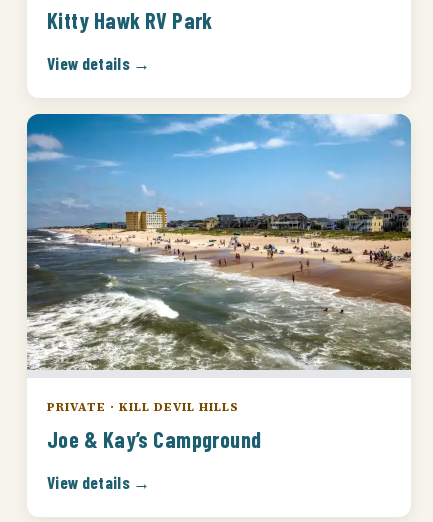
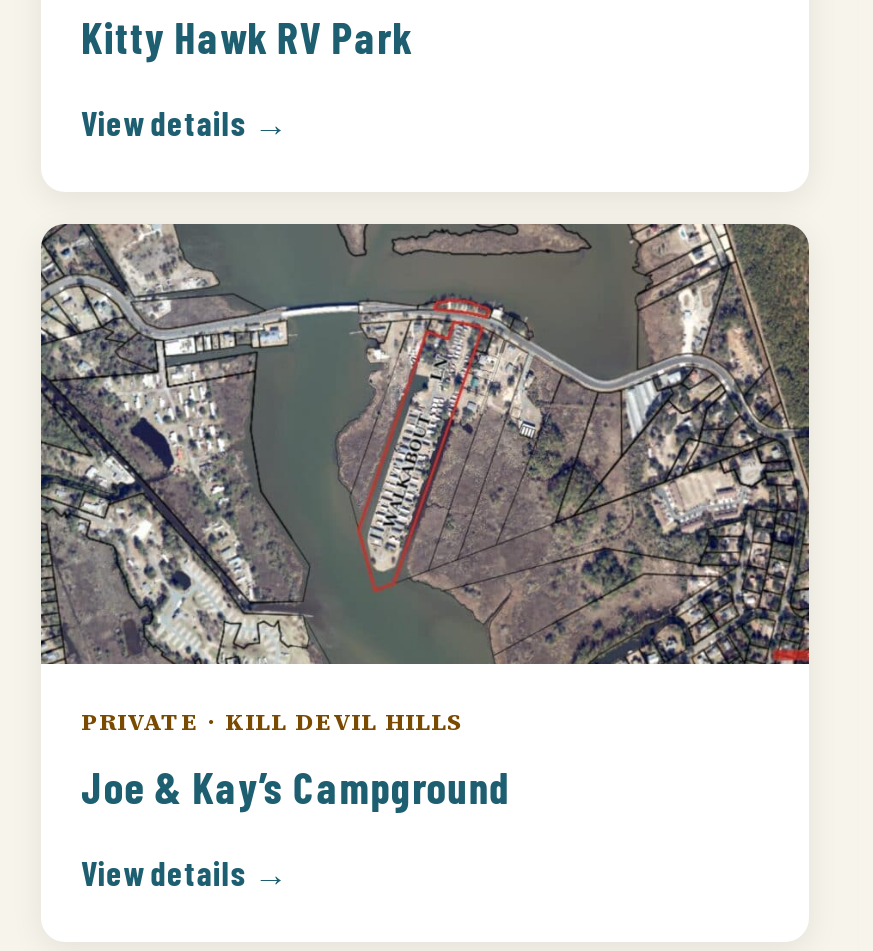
[26,113,412,373] [image] -> [39,222,811,666] [image]

